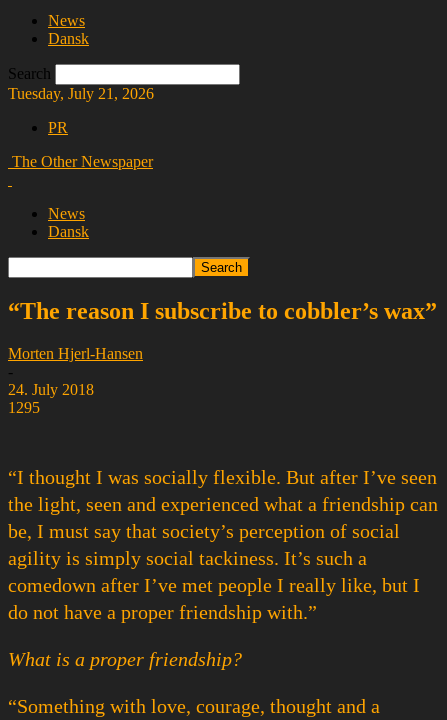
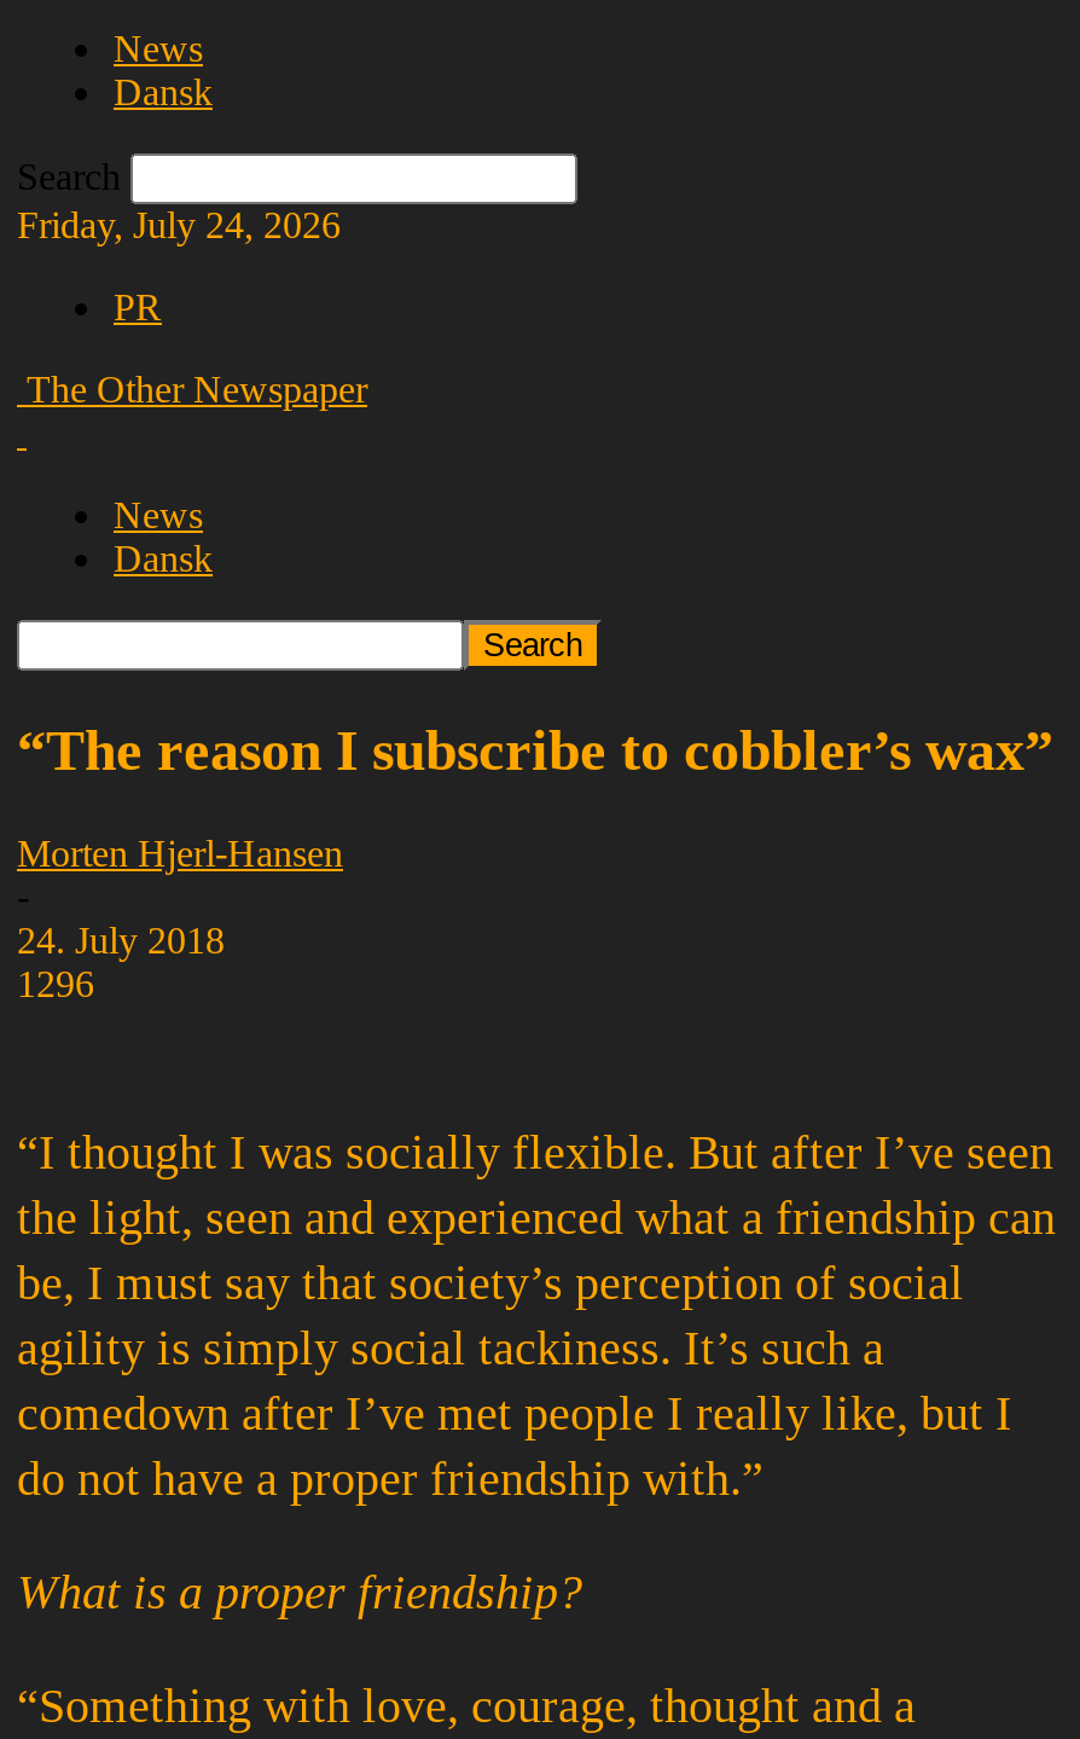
[8,85,154,102] Tuesday, July 21, 2026 -> [17,204,341,245] Friday, July 24, 2026
[8,399,40,416] 1295 -> [17,963,94,1004] 1296

